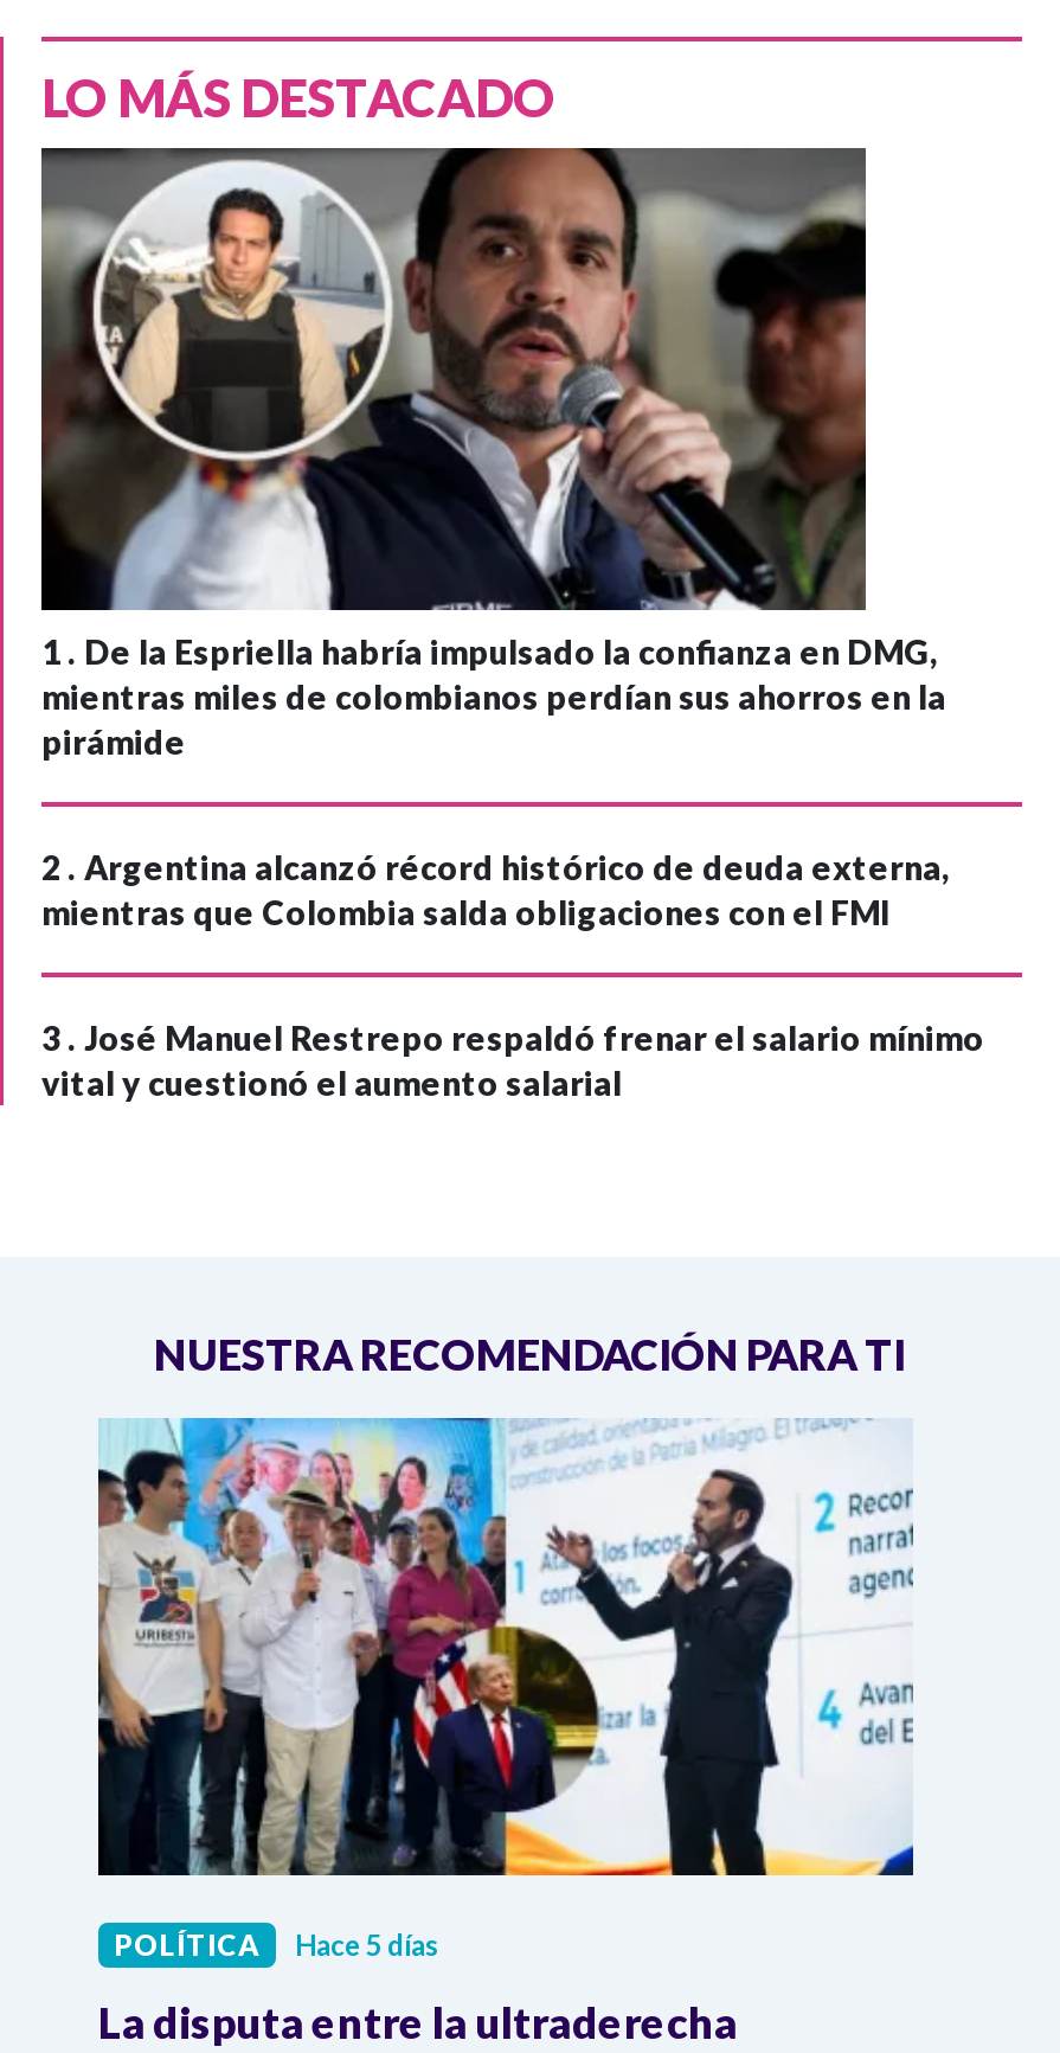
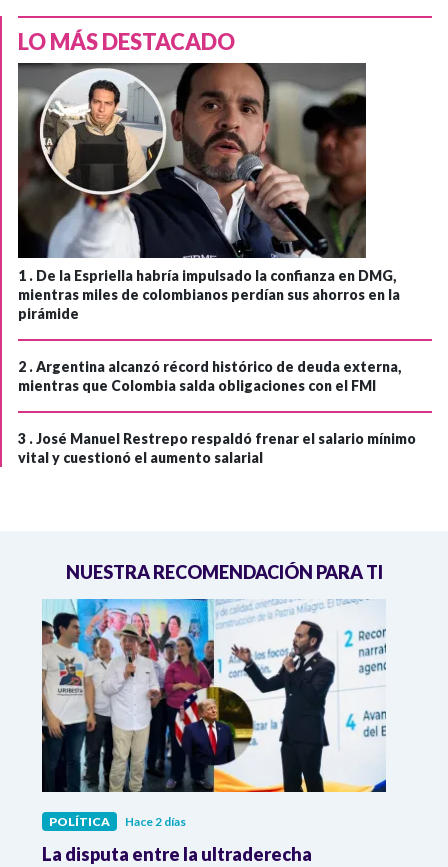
[115,1926,439,1962] POLÍTICA Hace 5 días -> [49,814,186,829] POLÍTICA Hace 2 días

